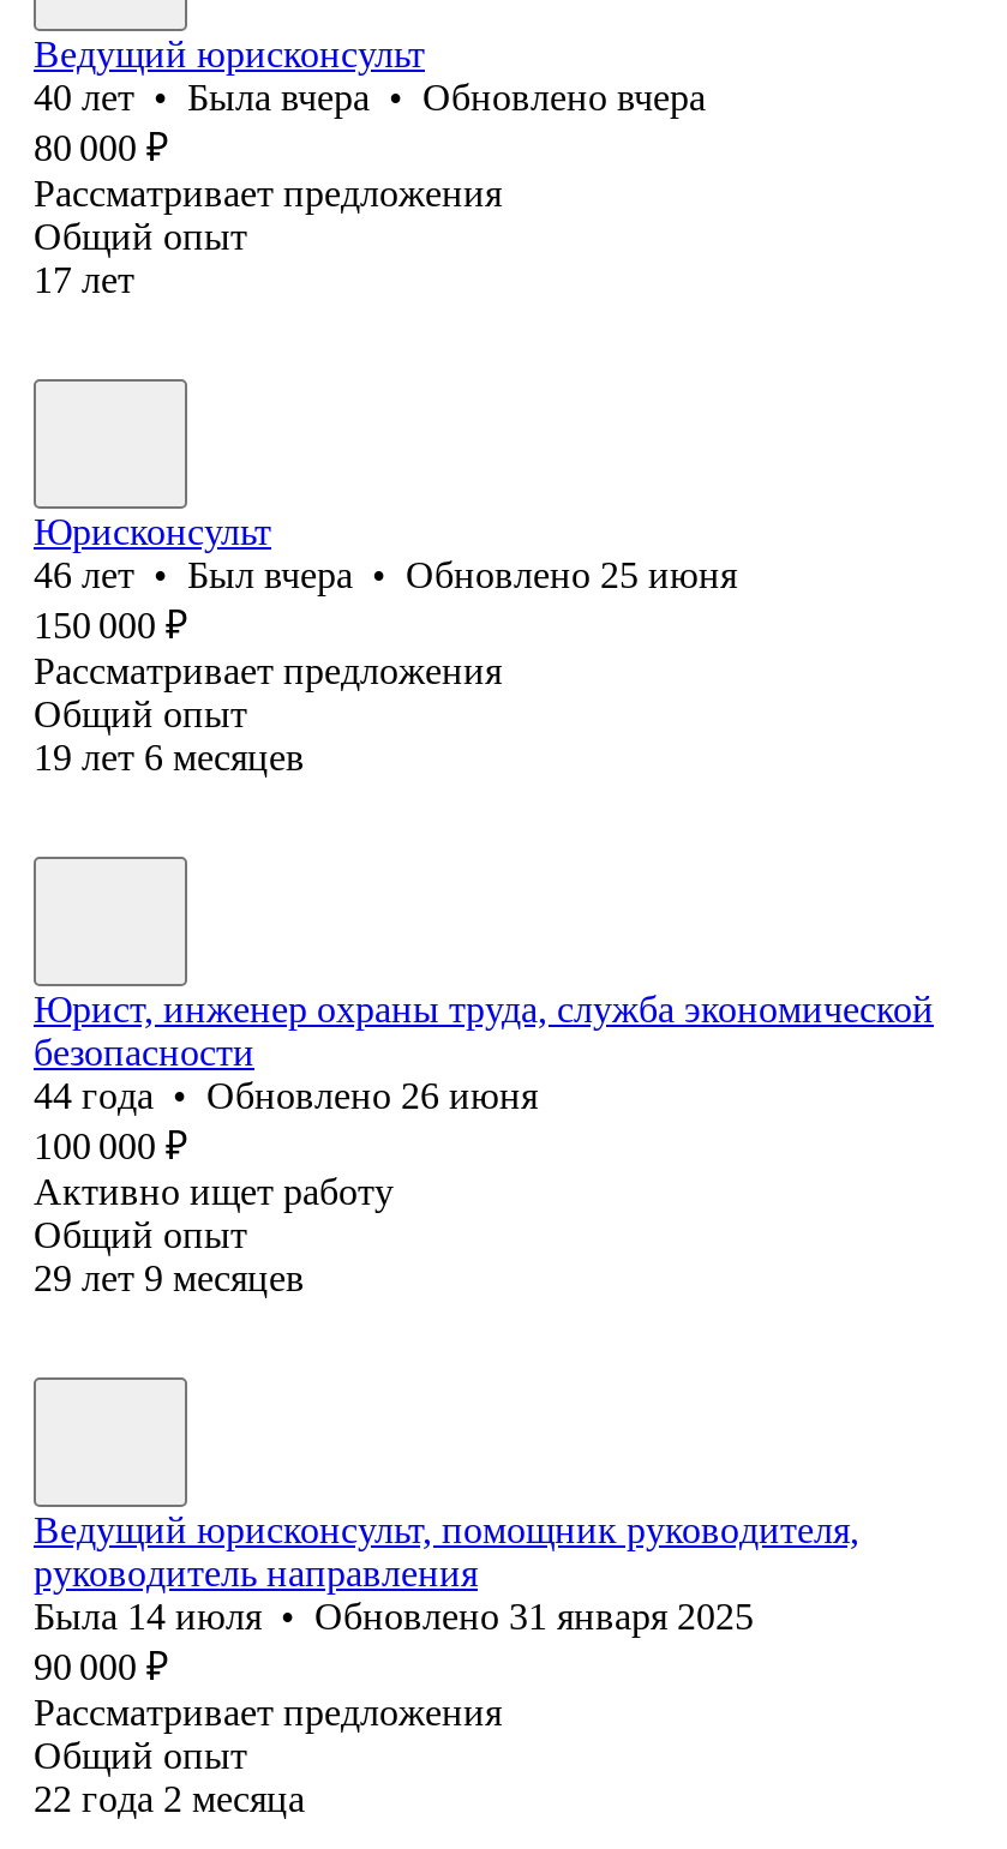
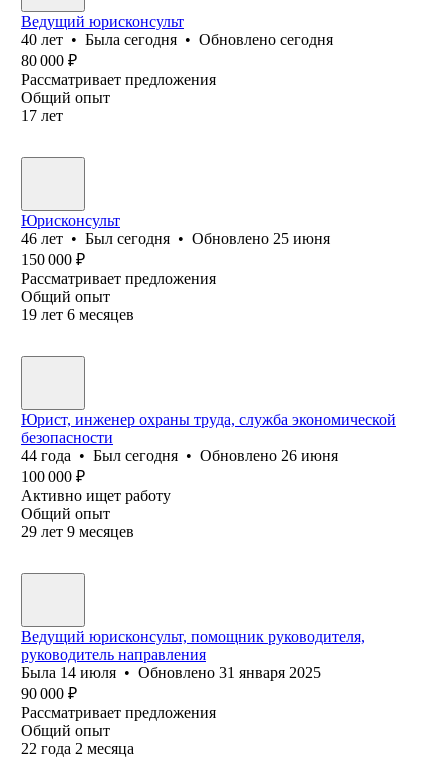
[34,77,706,117] 40 лет • Была вчера • Обновлено вчера -> [21,31,333,48] 40 лет • Была сегодня • Обновлено сегодня
[34,554,737,595] 46 лет • Был вчера • Обновлено 25 июня -> [21,230,330,247] 46 лет • Был сегодня • Обновлено 25 июня
[34,1075,538,1116] 44 года • Обновлено 26 июня -> [21,447,338,464] 44 года • Был сегодня • Обновлено 26 июня

